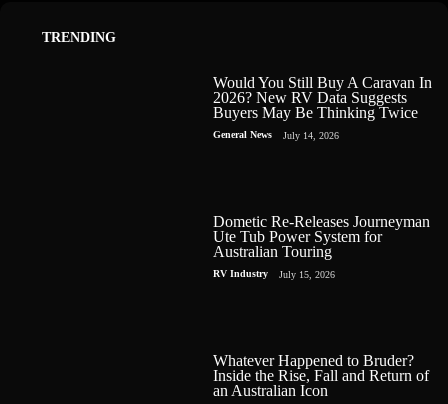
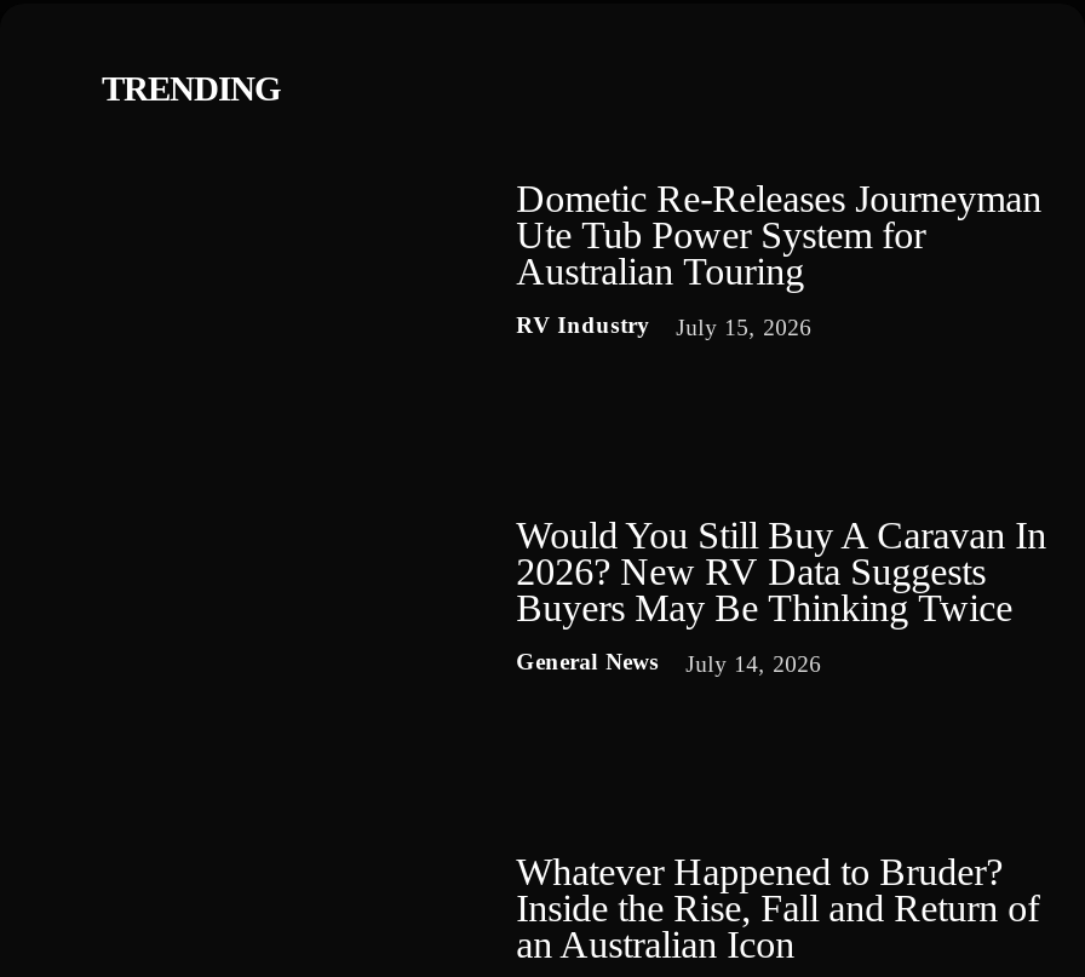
moved [213,74,432,141] -> [516,515,1046,678]: Would You Still Buy A Caravan In | 2026? New RV Data Suggests | Buyers May Be Thinking Twice | General News | July 14, 2026
moved [213,213,430,280] -> [516,178,1042,341]: Dometic Re-Releases Journeyman | Ute Tub Power System for | Australian Touring | RV Industry | July 15, 2026

